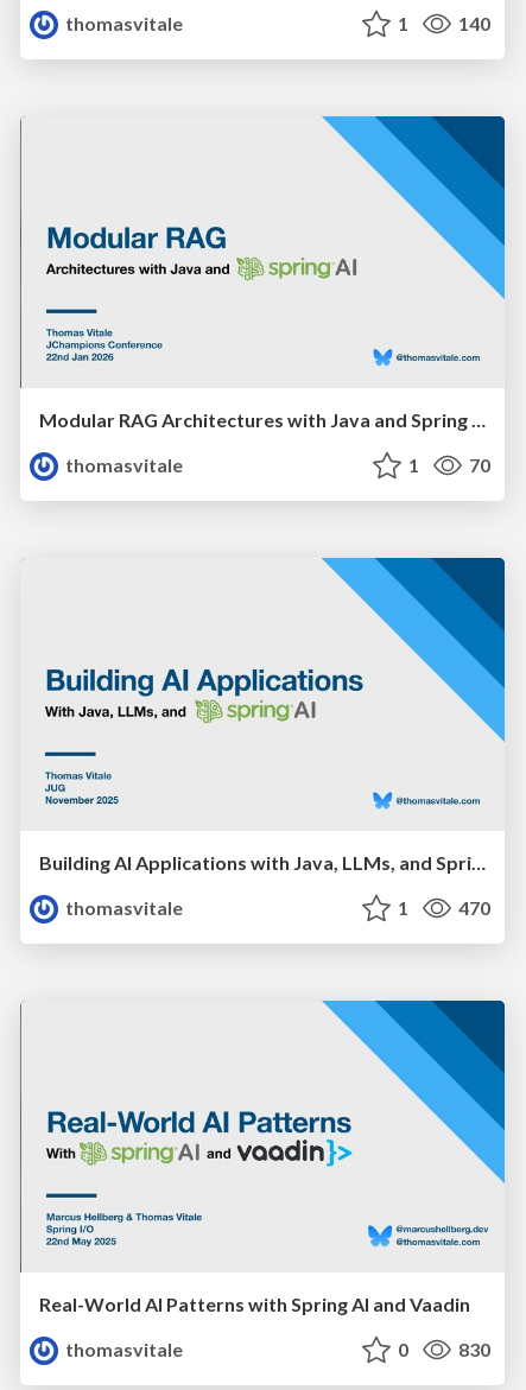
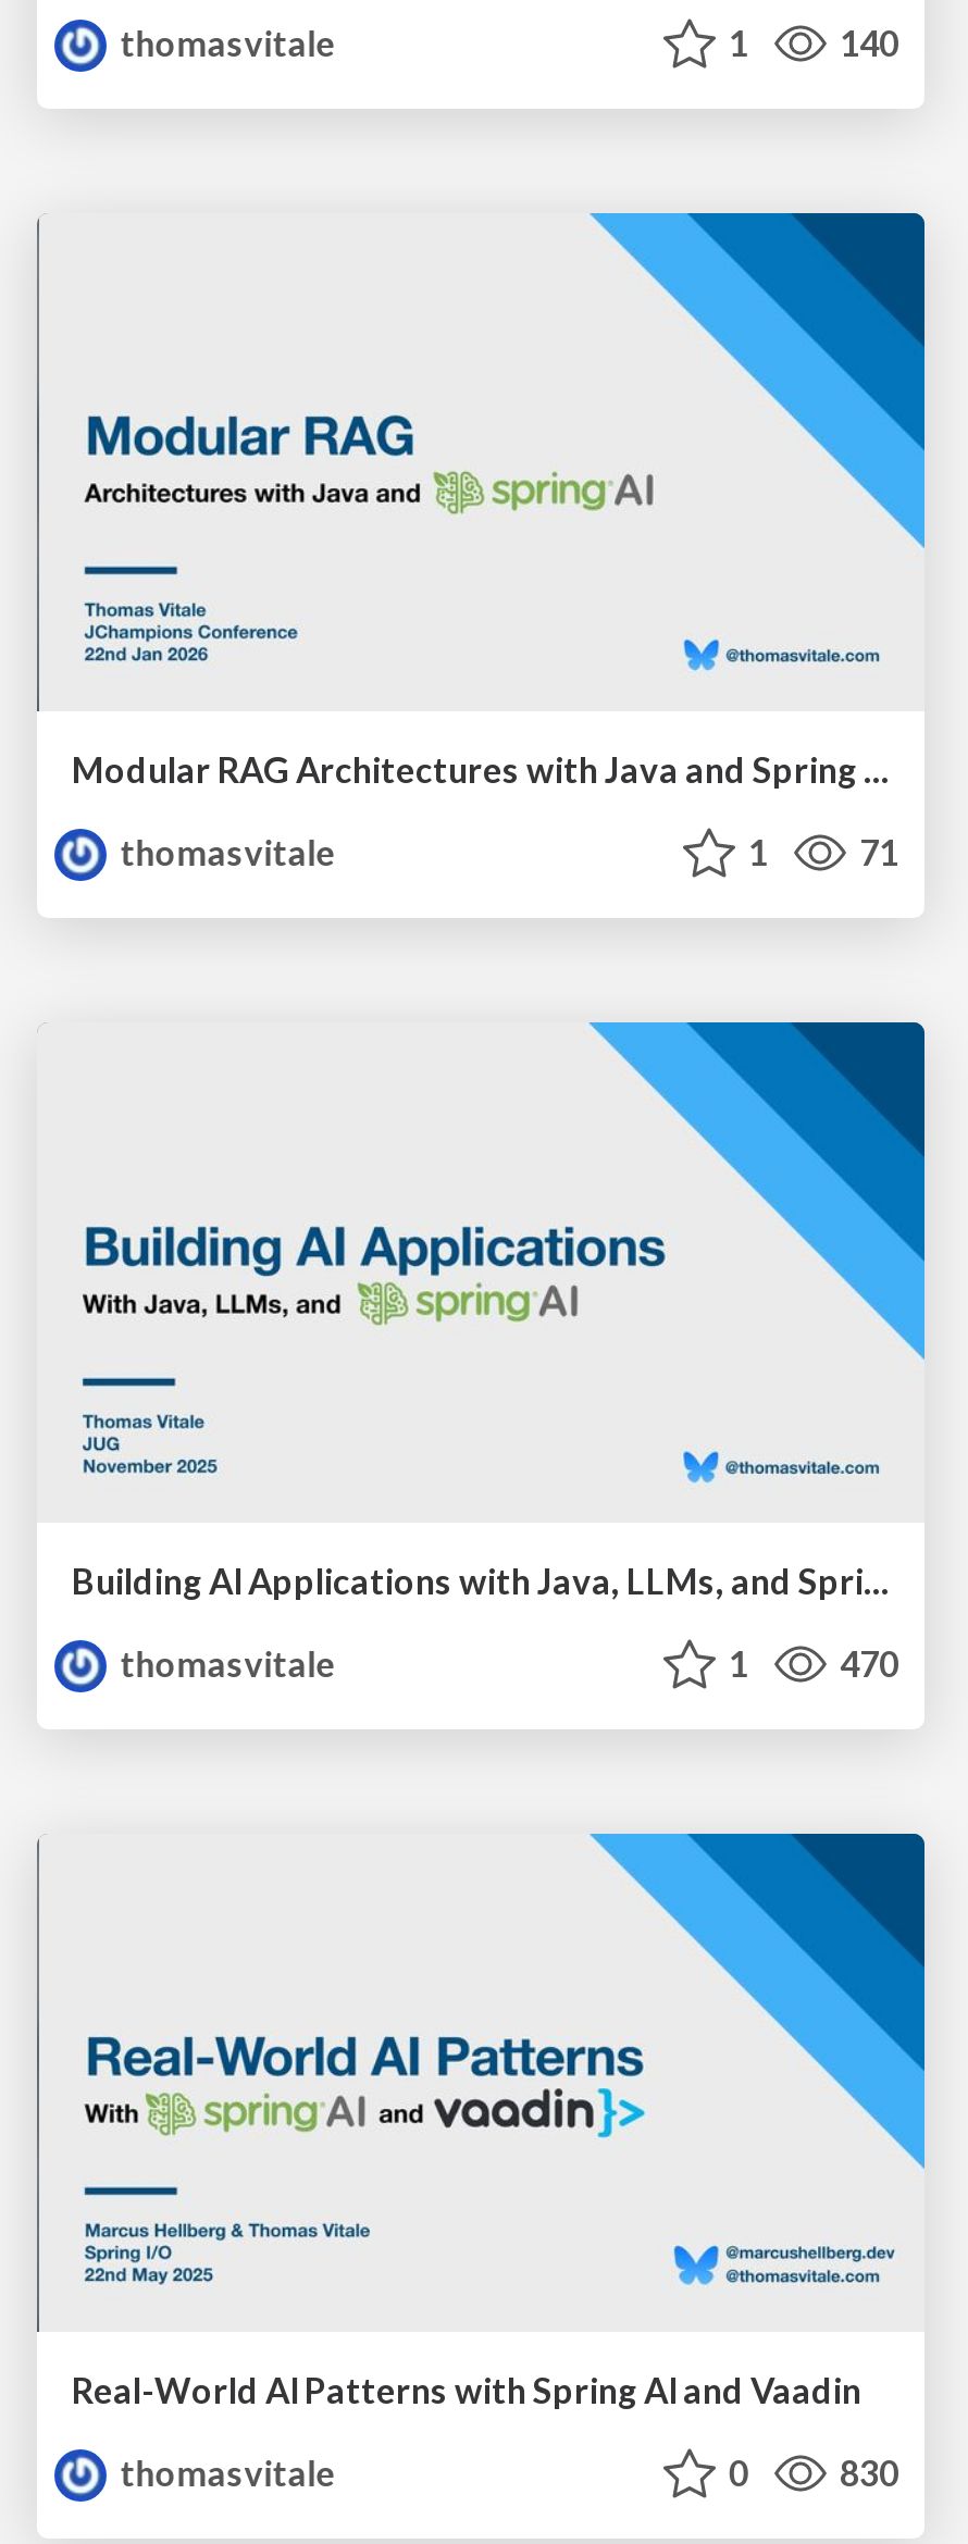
[465,454,490,477] 70 -> [853,832,898,873] 71

